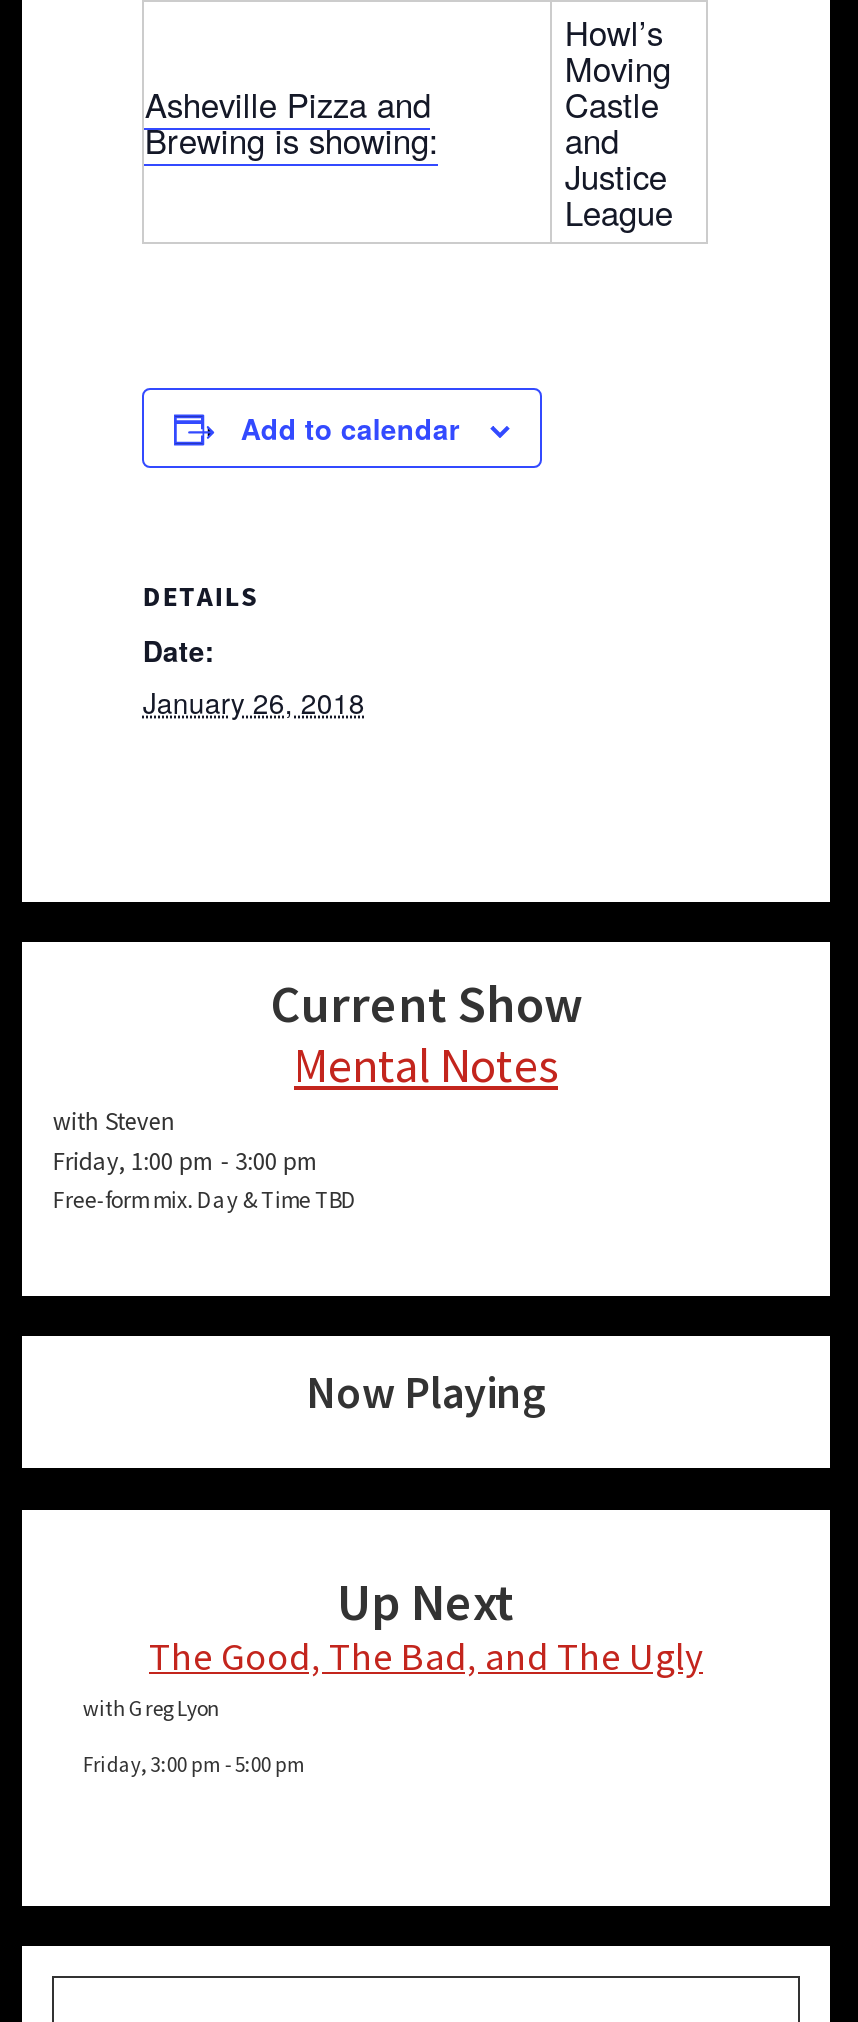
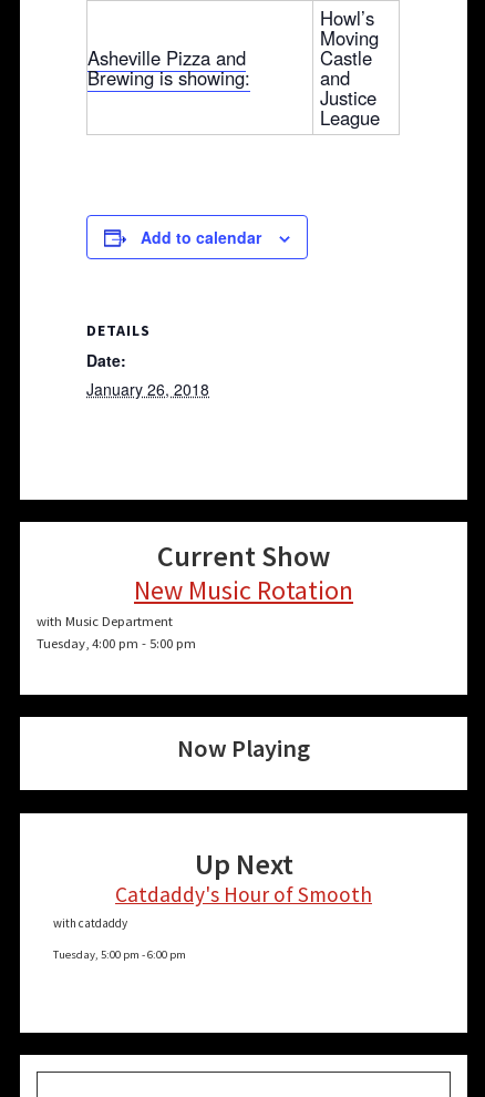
[53,1034,558,1214] Mental Notes | with Steven | Friday, 1:00 pm - 3:00 pm | Free-form mix. Day & Time TBD -> [37,573,353,652] New Music Rotation | with Music Department | Tuesday, 4:00 pm - 5:00 pm
[83,1631,703,1721] The Good, The Bad, and The Ugly | with Greg Lyon -> [54,880,372,930] Catdaddy's Hour of Smooth | with catdaddy
[83,1749,305,1777] Friday, 3:00 pm - 5:00 pm -> [54,946,186,961] Tuesday, 5:00 pm - 6:00 pm

